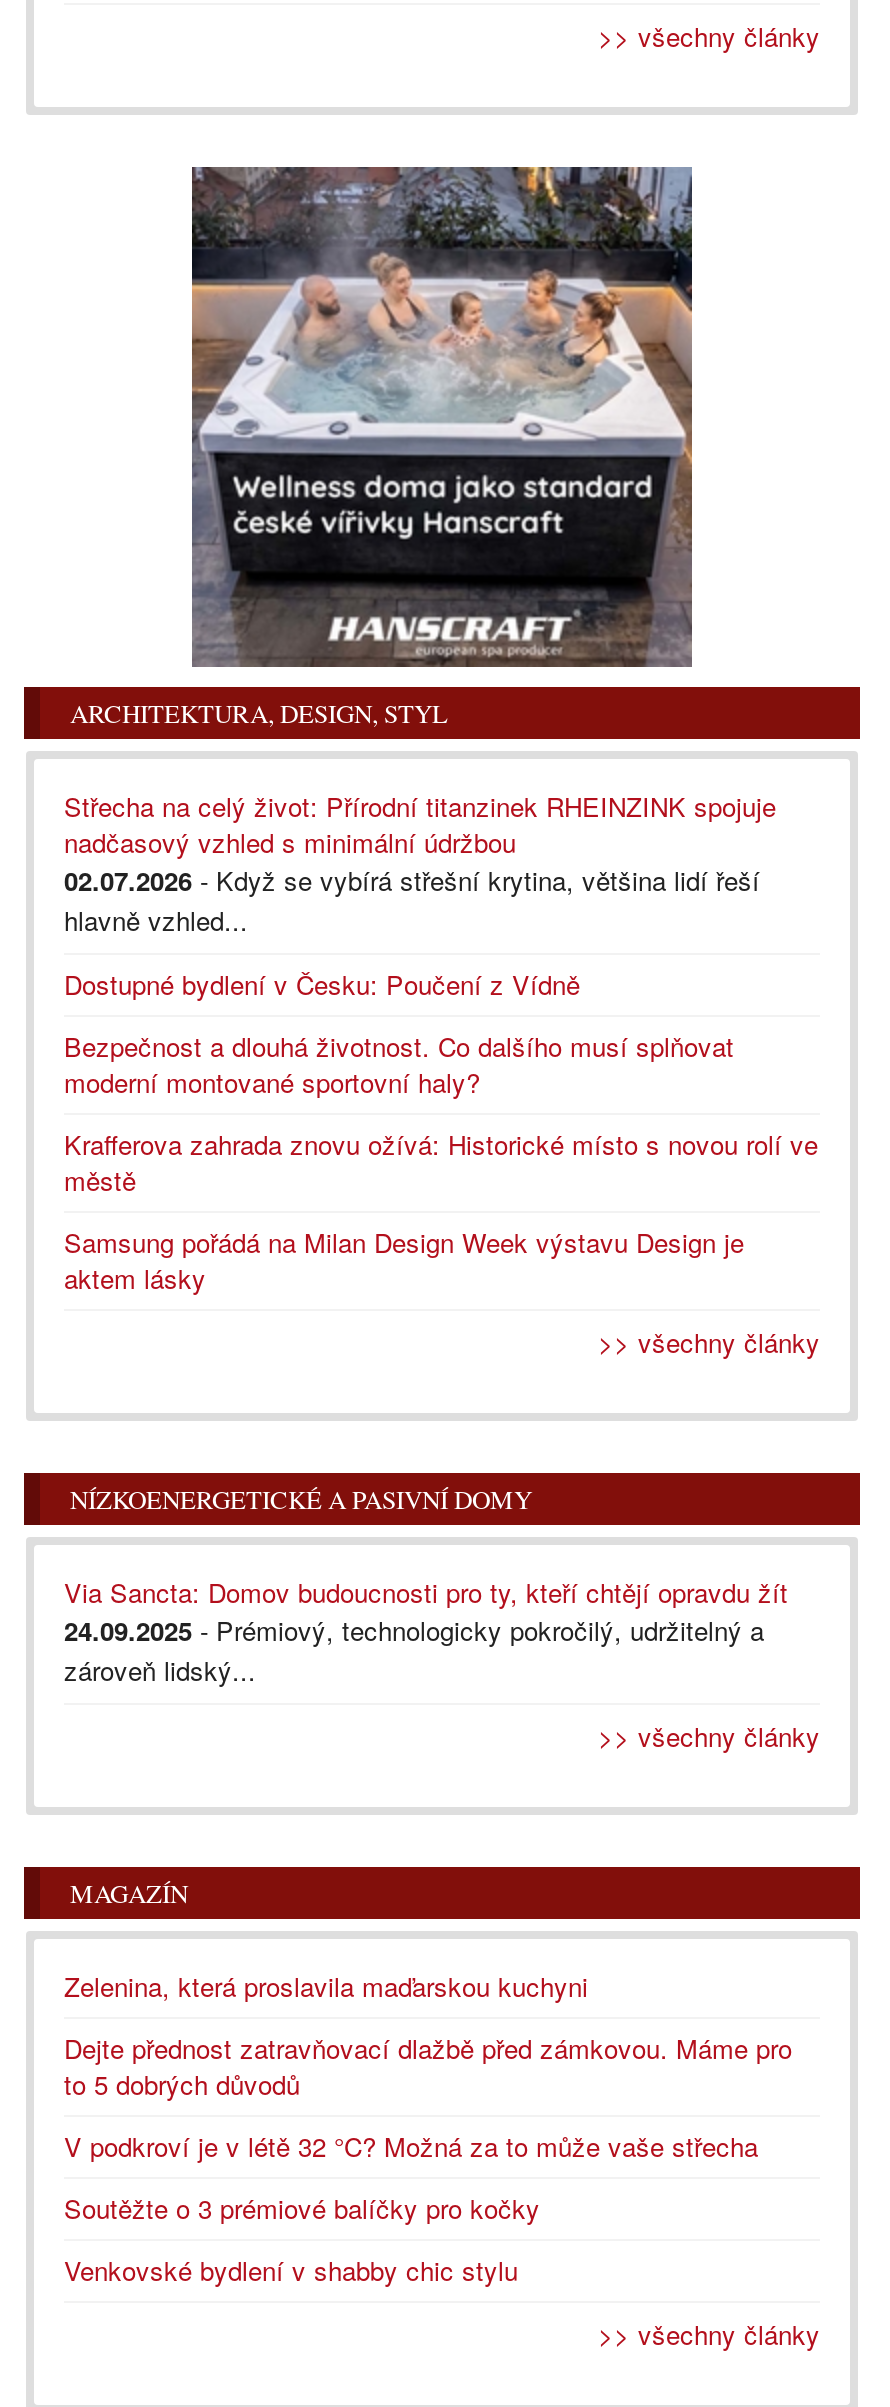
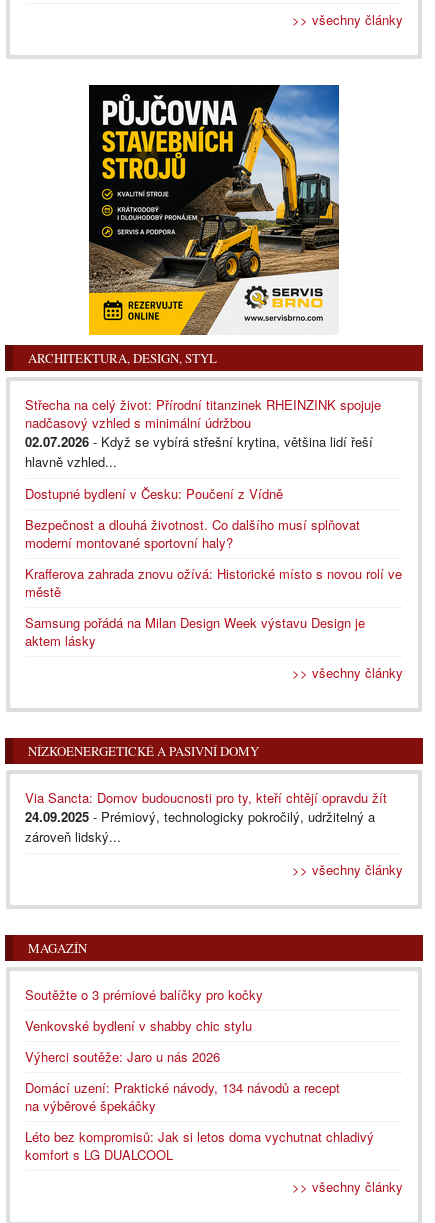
[190,165,694,669] [image] -> [88,84,340,336] [image]
[64,1966,792,2164] Zelenina, která proslavila maďarskou kuchyni | Dejte přednost zatravňovací dlažbě před zámkovou. Máme pro | to 5 dobrých důvodů | V podkroví je v létě 32 °C? Možná za to může vaše střecha -> none
moved [64,2188,540,2288] -> [25,984,263,1034]: Soutěžte o 3 prémiové balíčky pro kočky | Venkovské bydlení v shabby chic stylu
none -> [25,1046,374,1163] Výherci soutěže: Jaro u nás 2026 | Domácí uzení: Praktické návody, 134 návodů a recept | na výběrové špekáčky | Léto bez kompromisů: Jak si letos doma vychutnat chladivý | komfort s LG DUALCOOL

